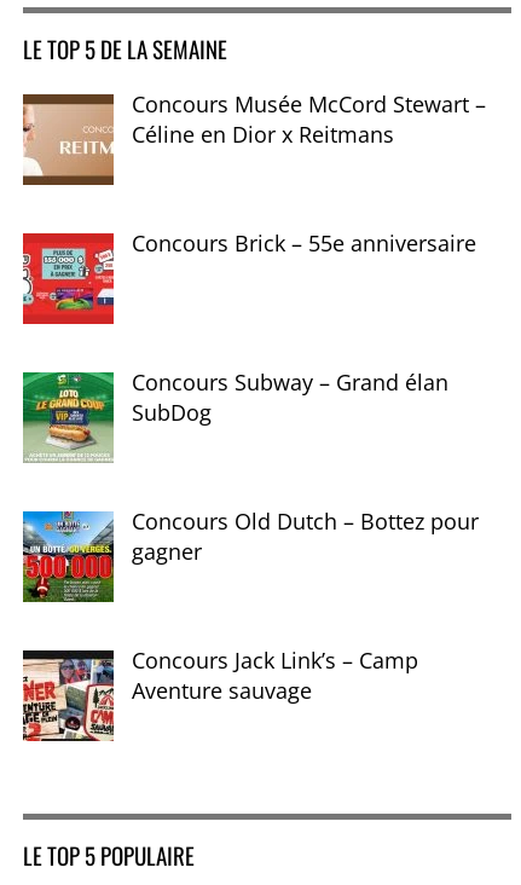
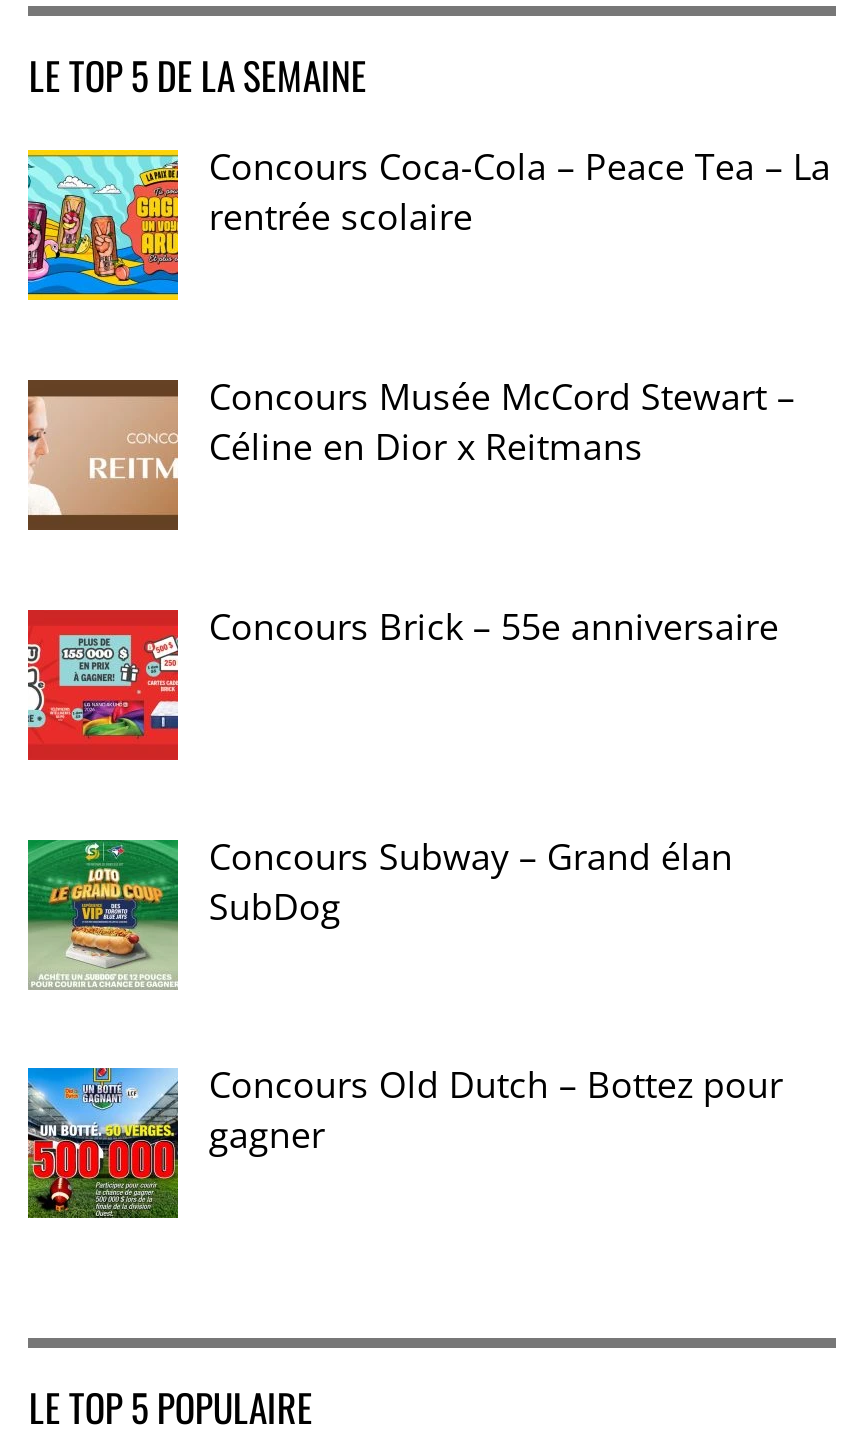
none -> [26,143,831,302] [image] | Concours Coca-Cola – Peace Tea – La | rentrée scolaire
moved [21,90,486,566] -> [24,372,795,1159]: [image] | Concours Musée McCord Stewart – | Céline en Dior x Reitmans | Concours Brick – 55e anniversaire | Concours Subway – Grand élan | SubDog | Concours Old Dutch – Bottez pour | gagner
[22,645,419,742] [image] | Concours Jack Link’s – Camp | Aventure sauvage -> none

